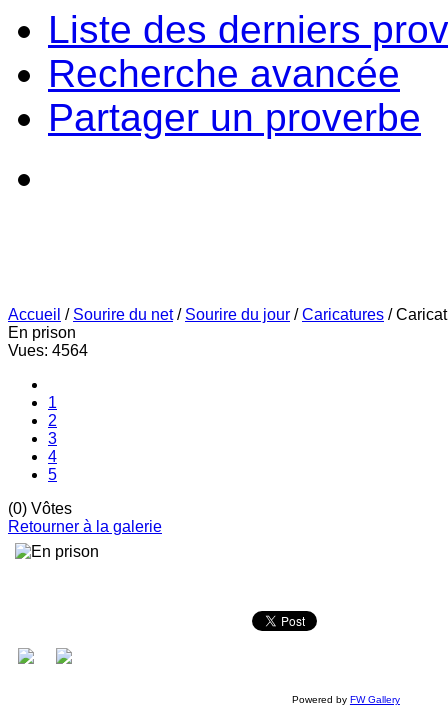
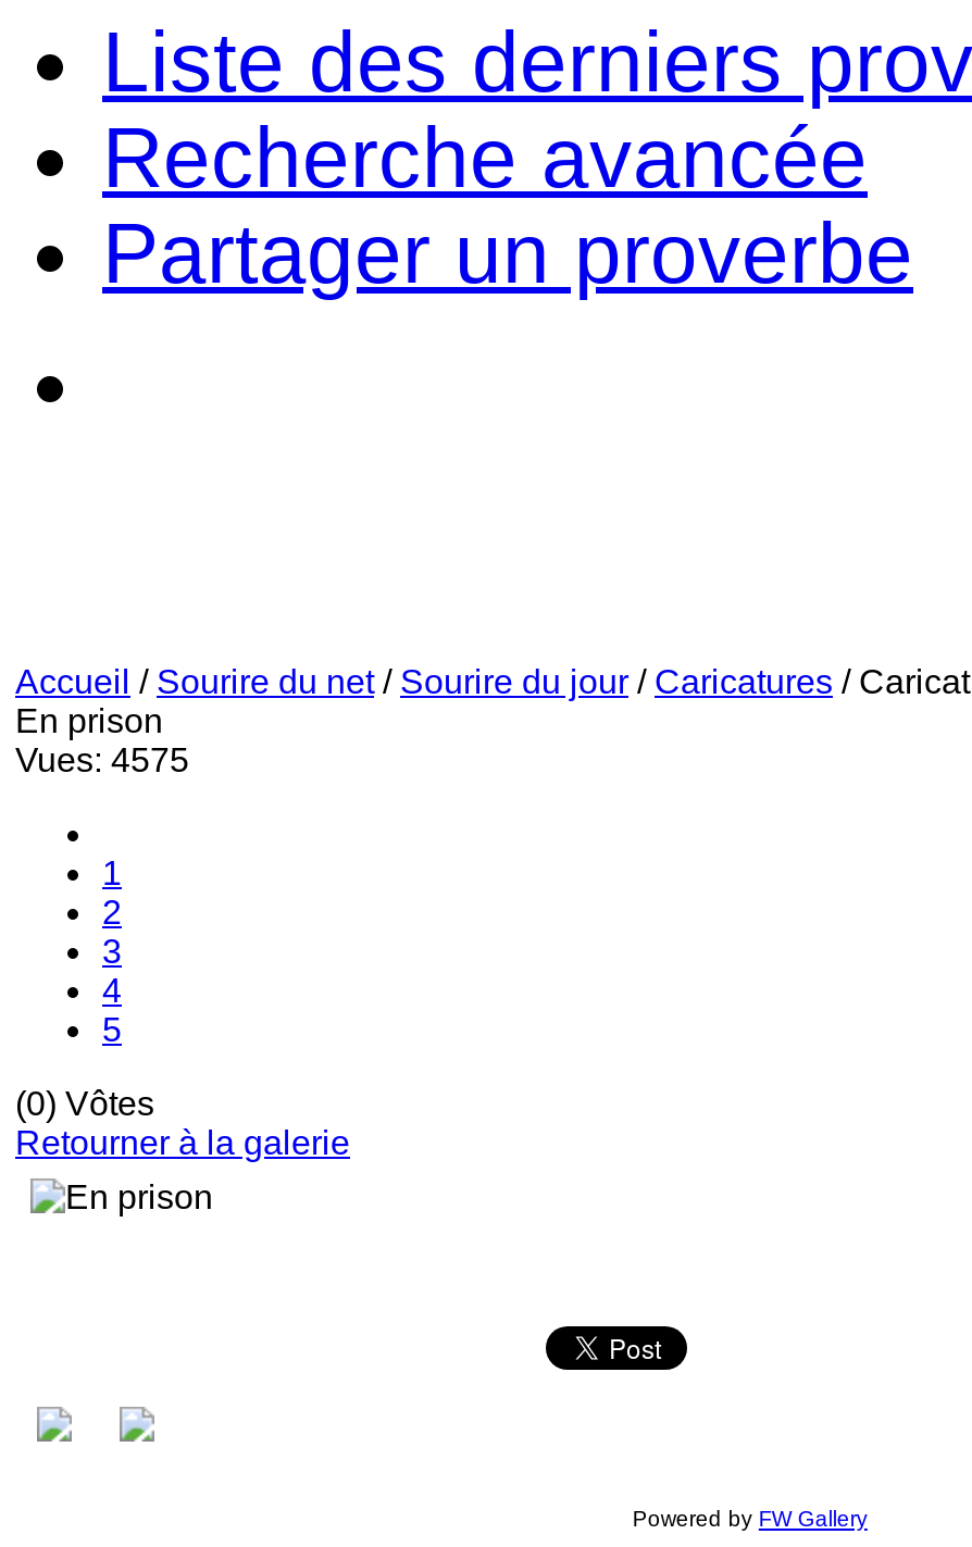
[8,342,88,359] Vues: 4564 -> [15,742,189,779] Vues: 4575

